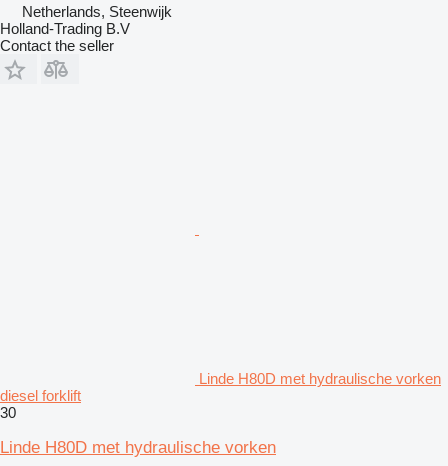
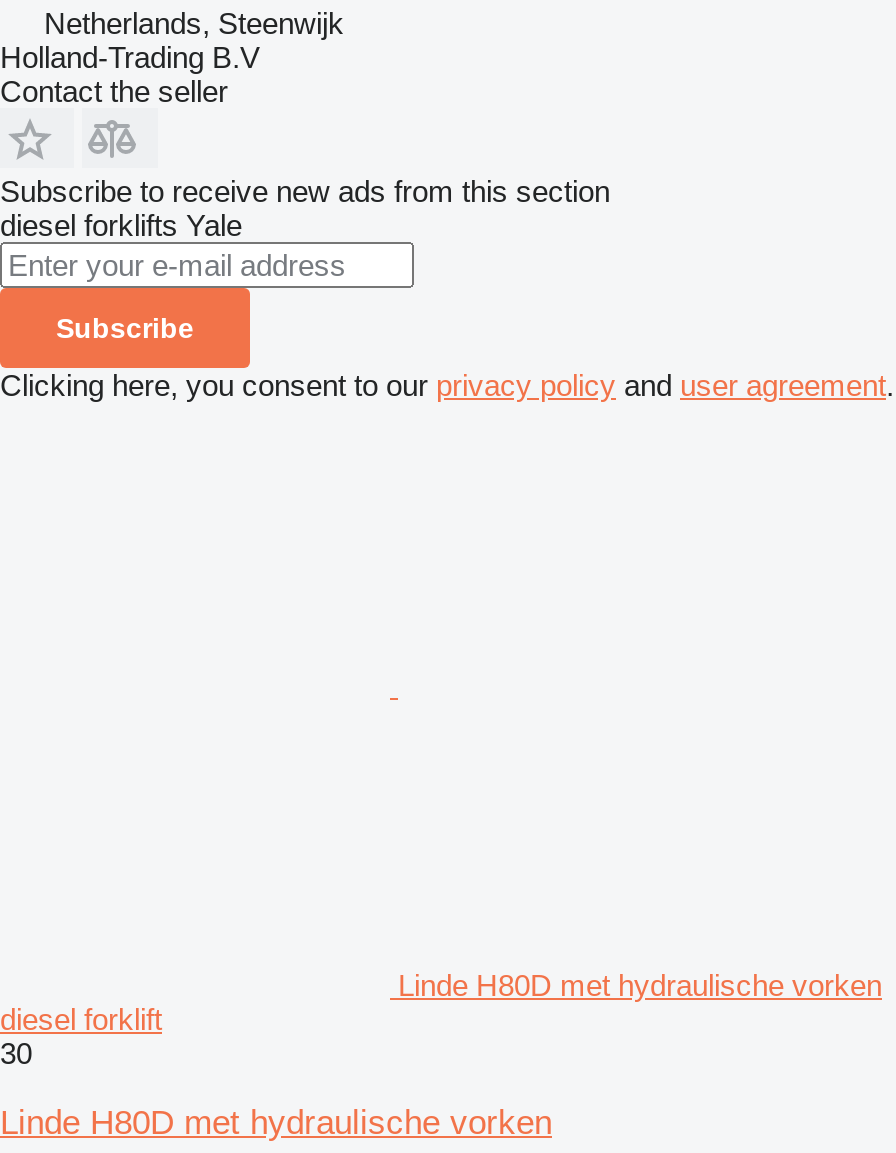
none -> [0,174,894,402] [image] | Subscribe to receive new ads from this section | diesel forklifts Yale | Subscribe | Clicking here, you consent to our privacy policy and user agreement.

